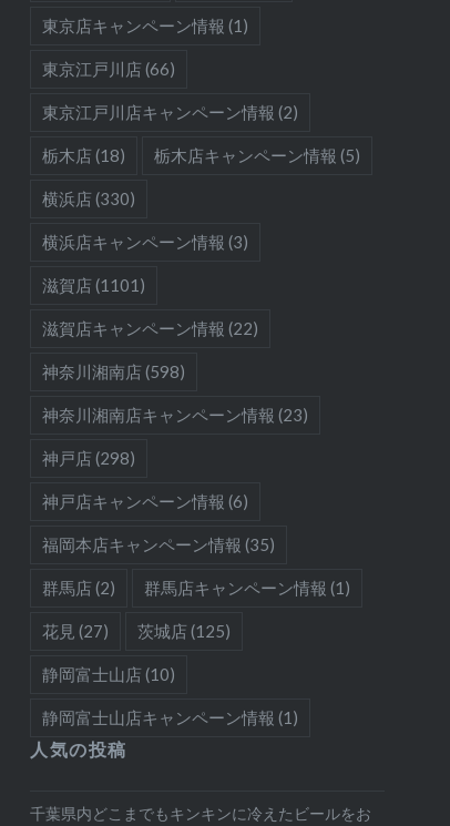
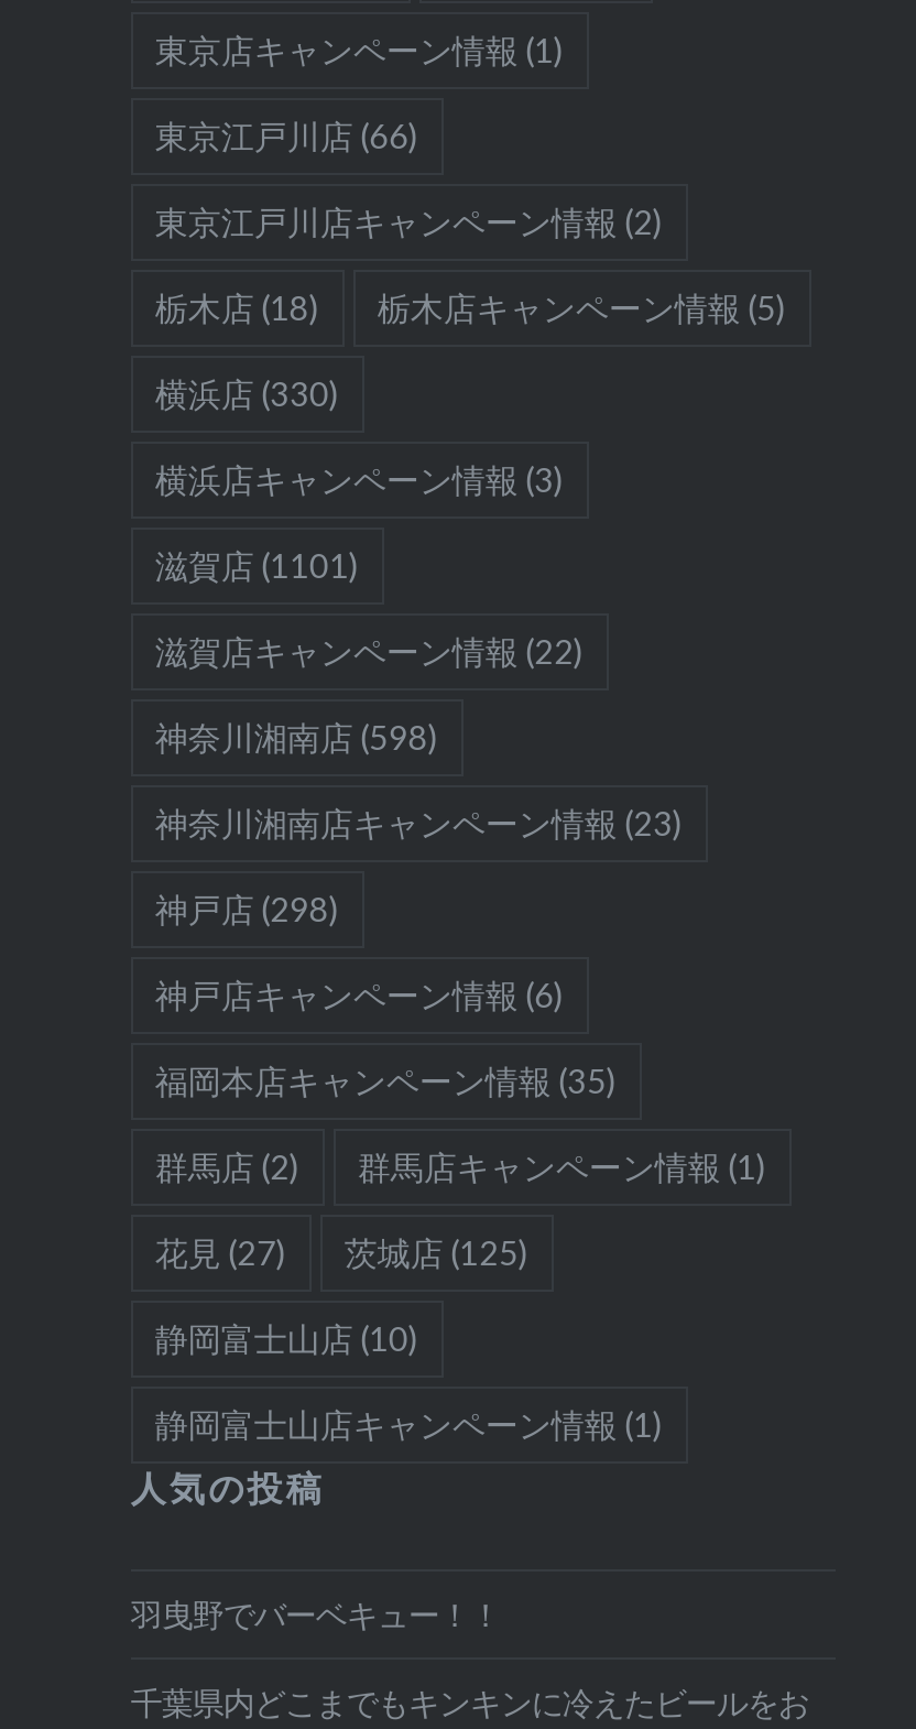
none -> [131,1596,501,1634] 羽曳野でバーベキュー！！

